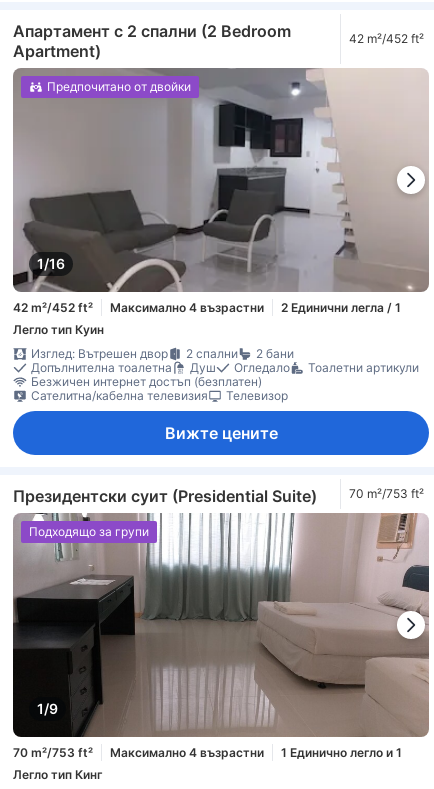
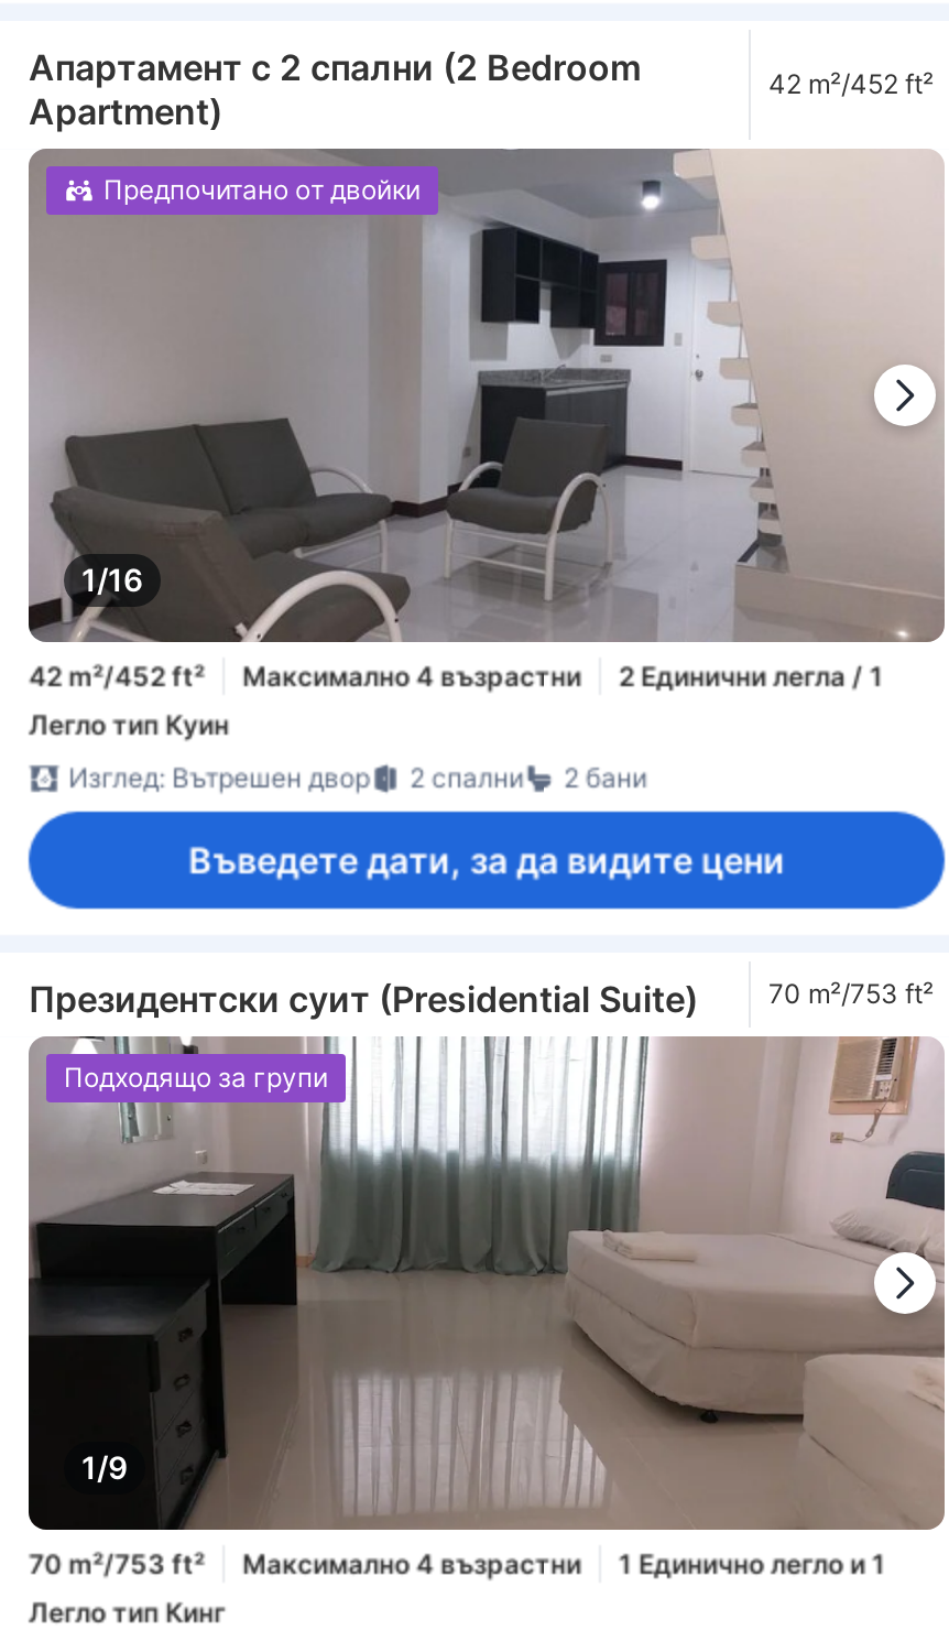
[31,360,419,443] Допълнителна тоалетна | Душ | Огледало | Тоалетни артикули | Безжичен интернет достъп (безплатен) | Сателитна/кабелна телевизия | Телевизор | Вижте цените -> [188,839,785,883] Въведете дати, за да видите цени

